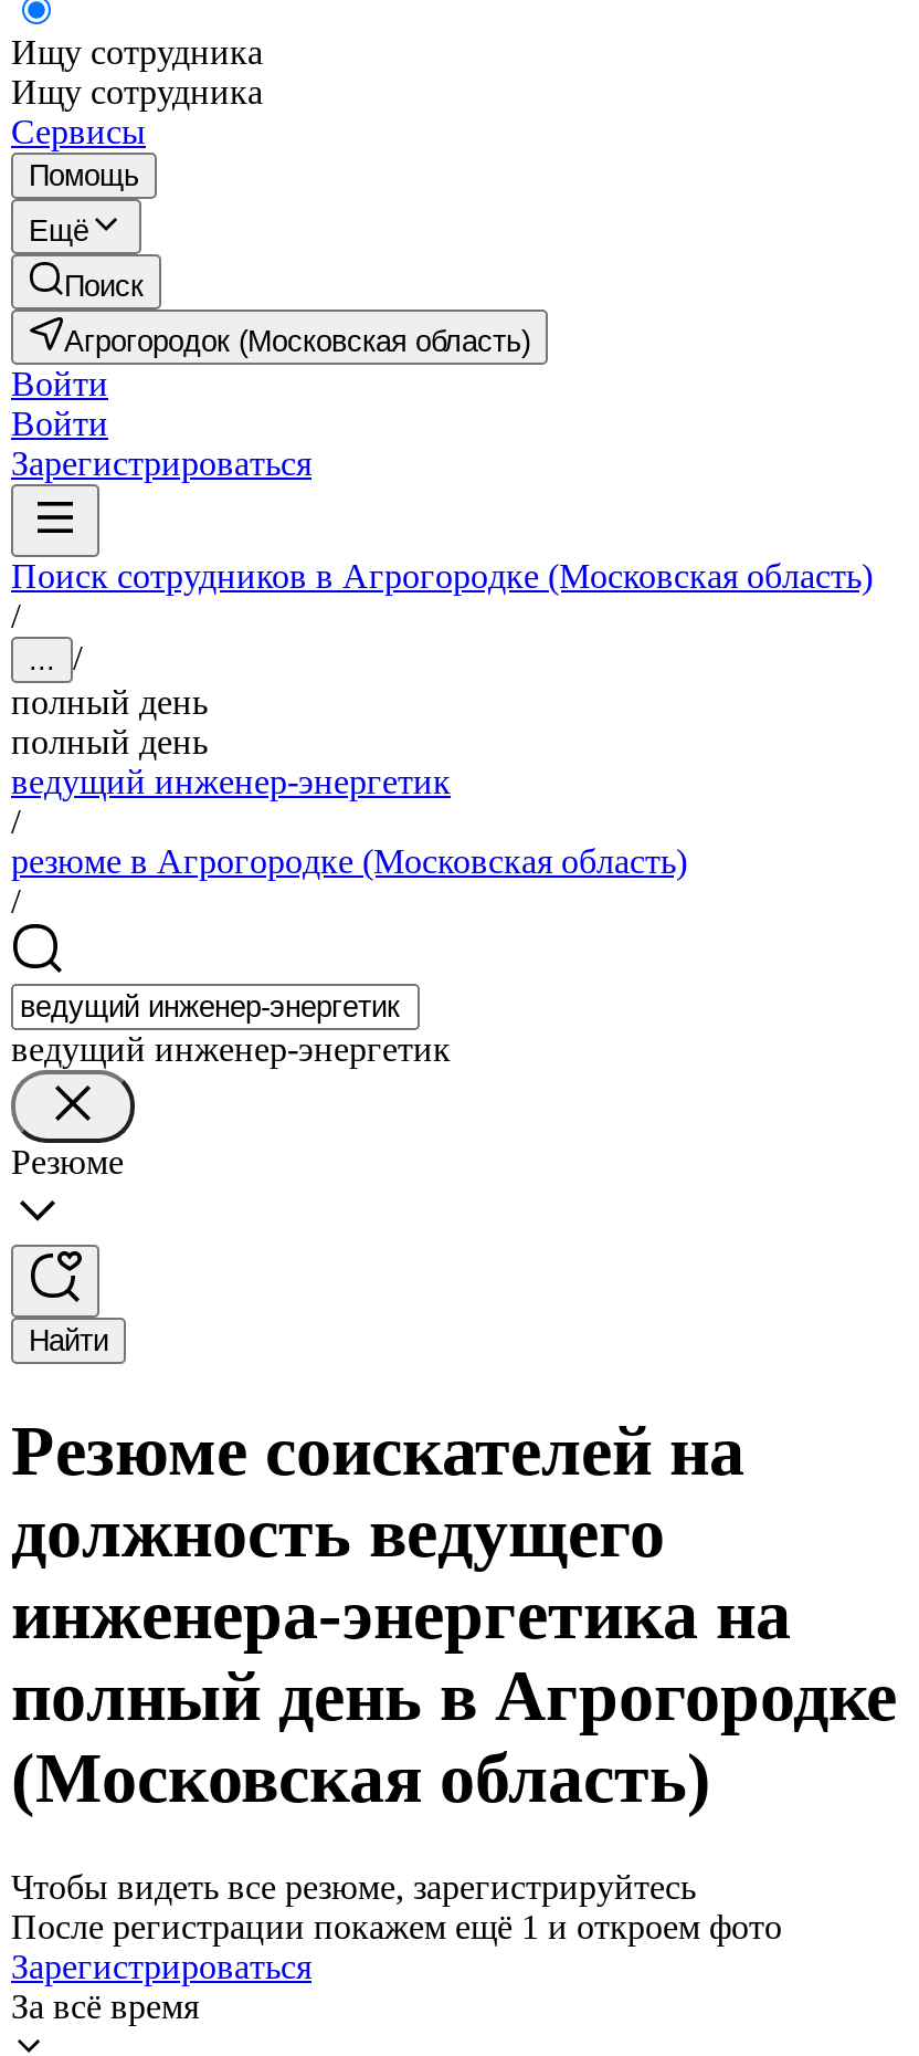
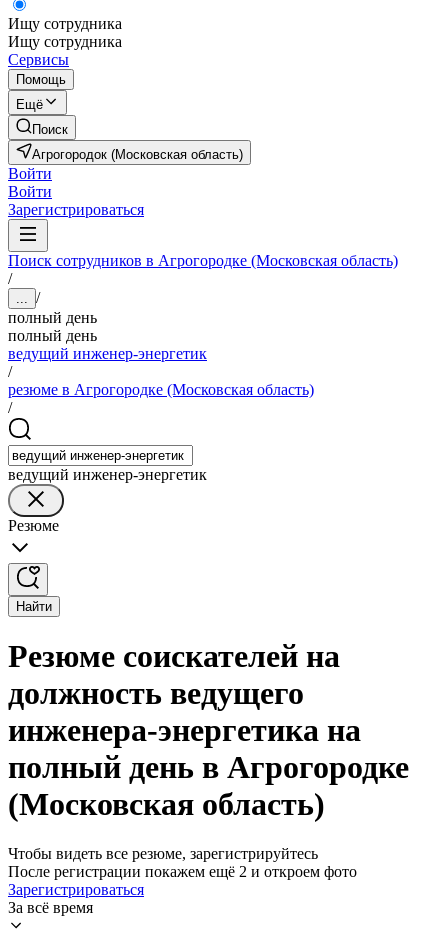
[11,1908,782,1945] После регистрации покажем ещё 1 и откроем фото -> [8,863,357,880] После регистрации покажем ещё 2 и откроем фото

